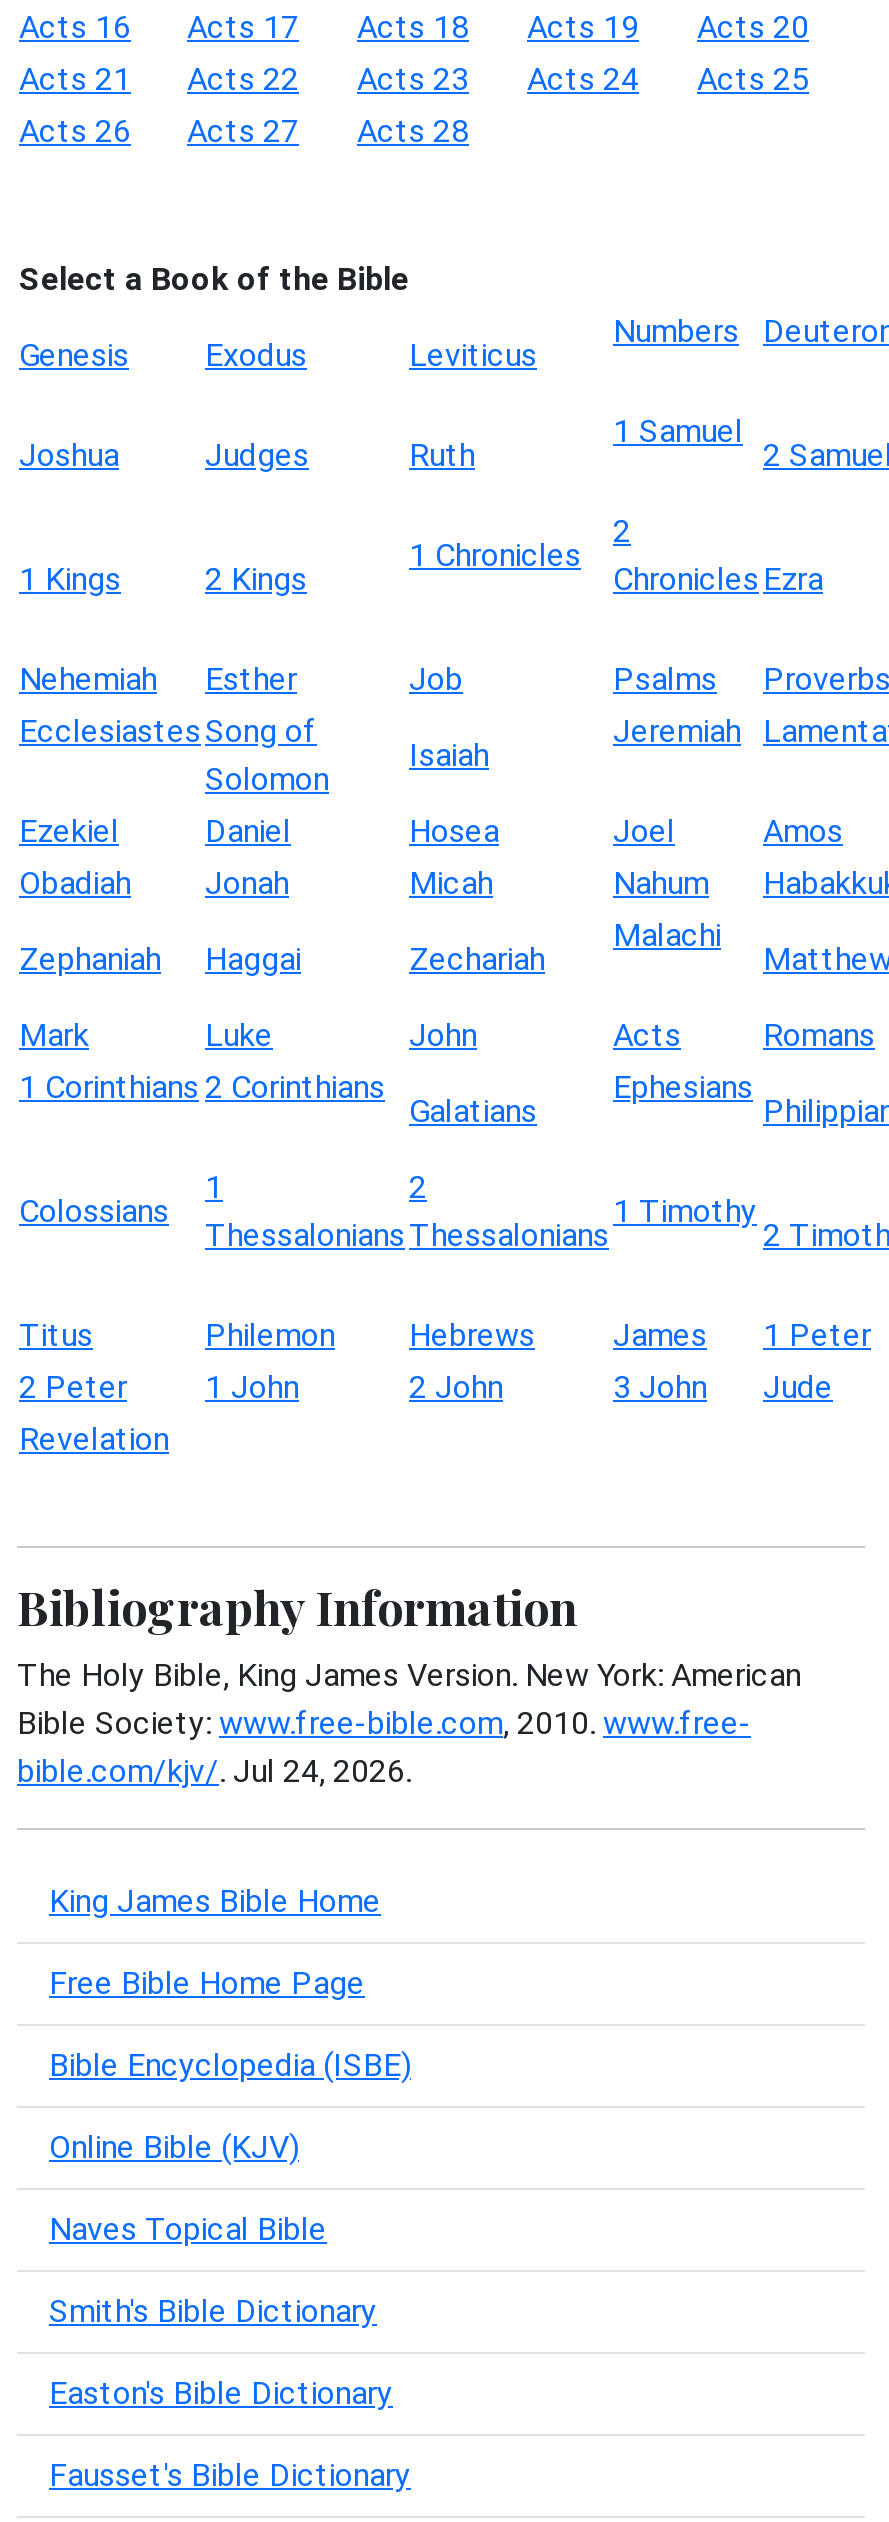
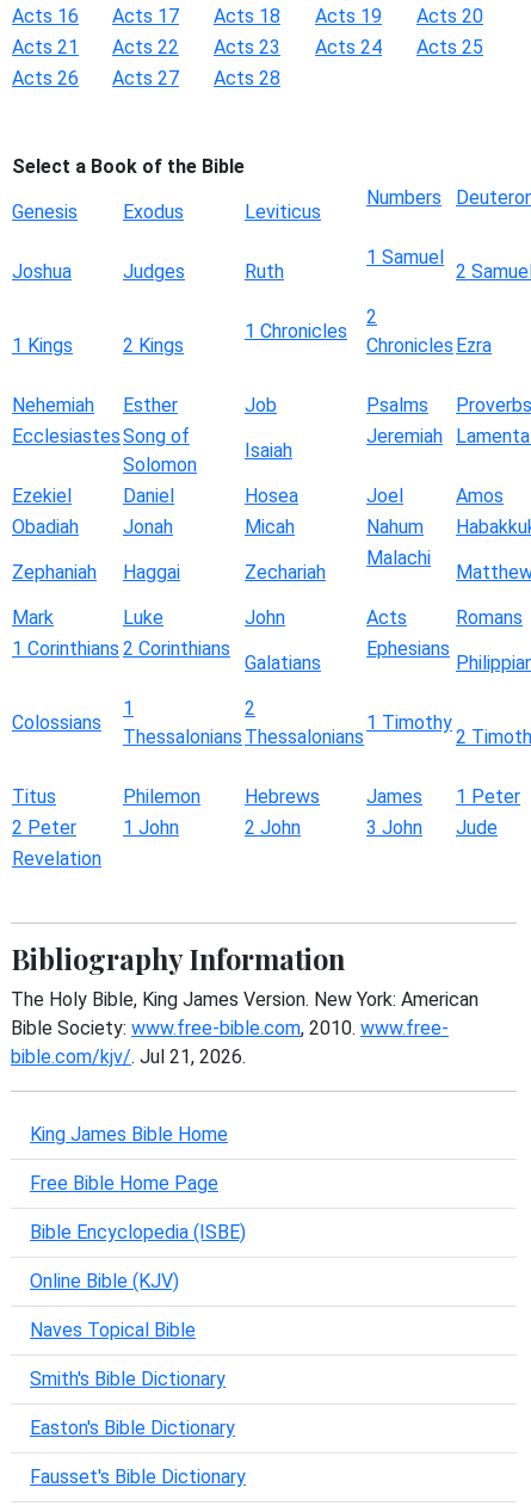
[17,1751,411,1789] bible.com/kjv/. Jul 24, 2026. -> [11,1045,246,1068] bible.com/kjv/. Jul 21, 2026.

